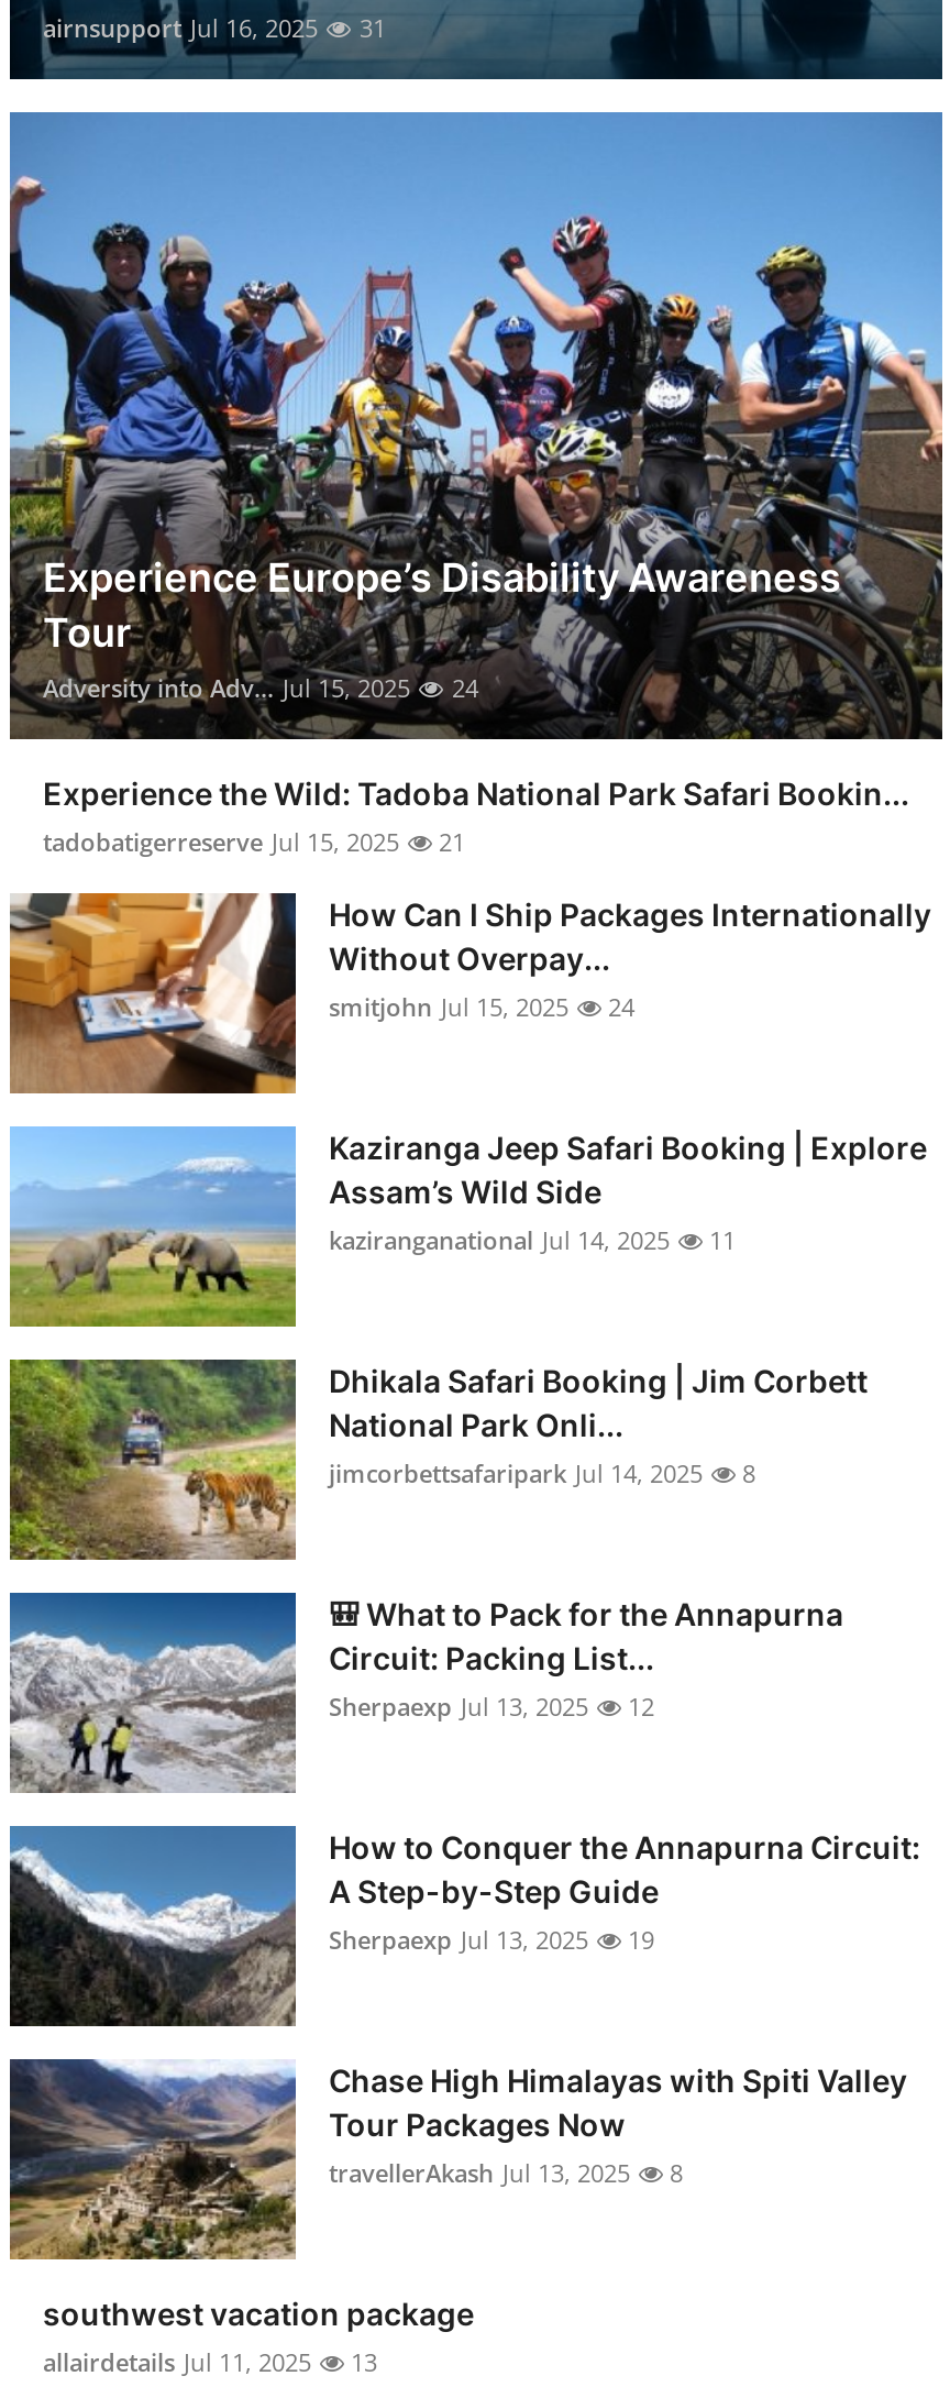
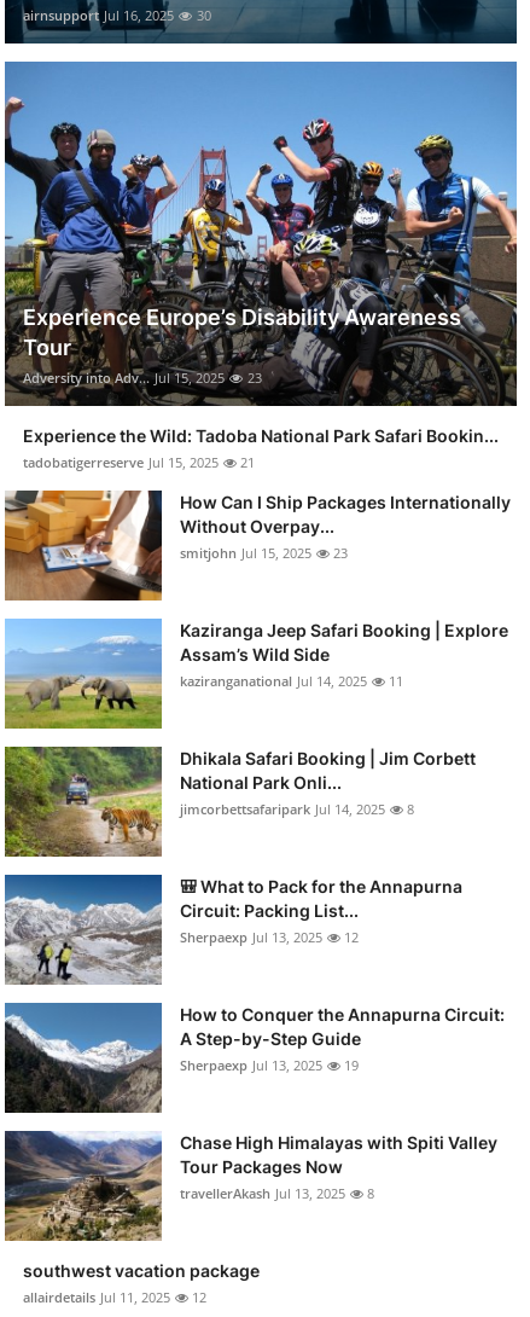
[43,11,386,44] airnsupport Jul 16, 2025 31 -> [23,6,211,24] airnsupport Jul 16, 2025 30
[43,671,478,704] Adversity into Adv... Jul 15, 2025 24 -> [23,368,262,387] Adversity into Adv... Jul 15, 2025 23
[329,990,634,1023] smitjohn Jul 15, 2025 24 -> [180,544,348,562] smitjohn Jul 15, 2025 23
[43,2345,377,2378] allairdetails Jul 11, 2025 13 -> [23,1288,206,1306] allairdetails Jul 11, 2025 12

